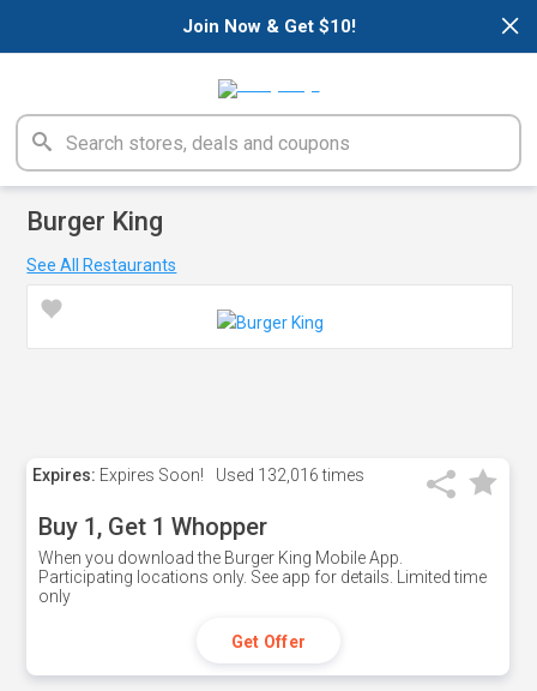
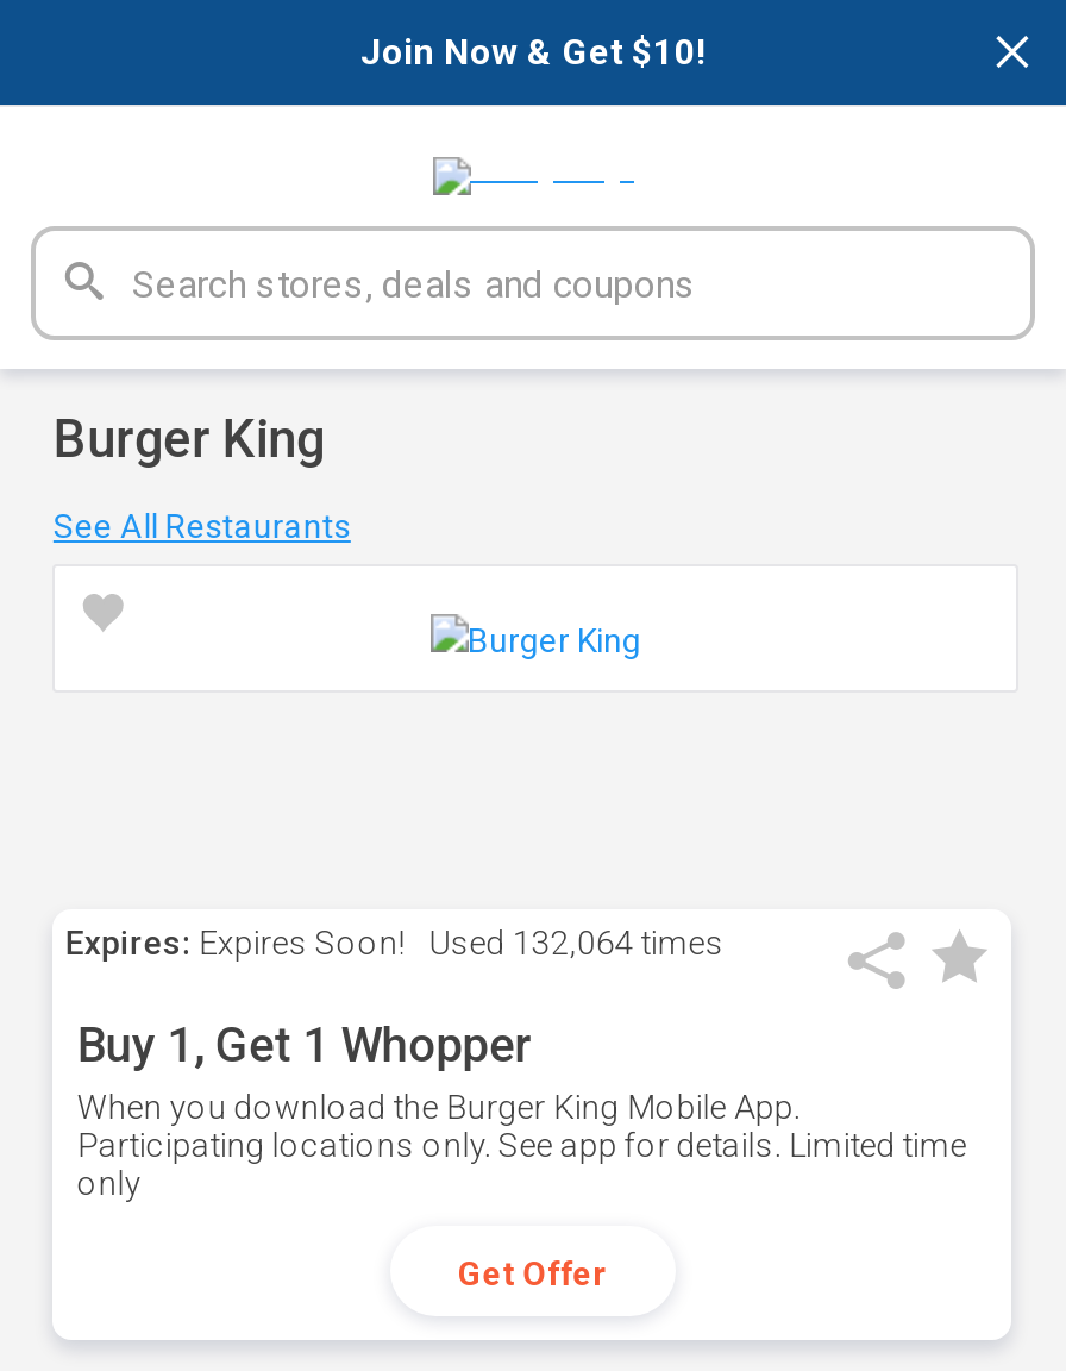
[33,465,365,485] Expires: Expires Soon! Used 132,016 times -> [65,924,724,962] Expires: Expires Soon! Used 132,064 times

